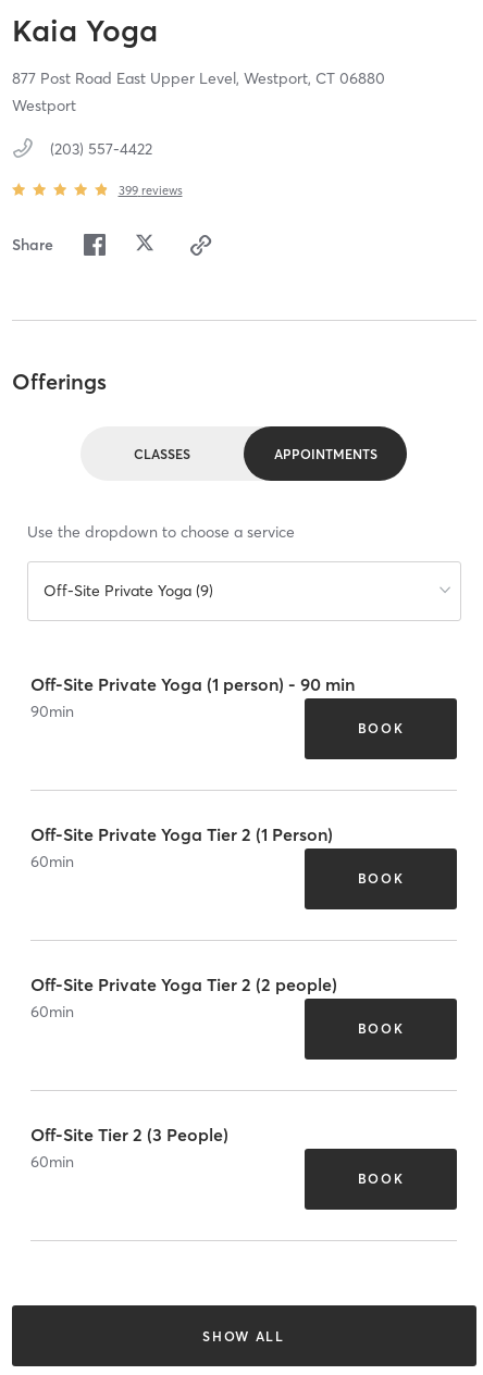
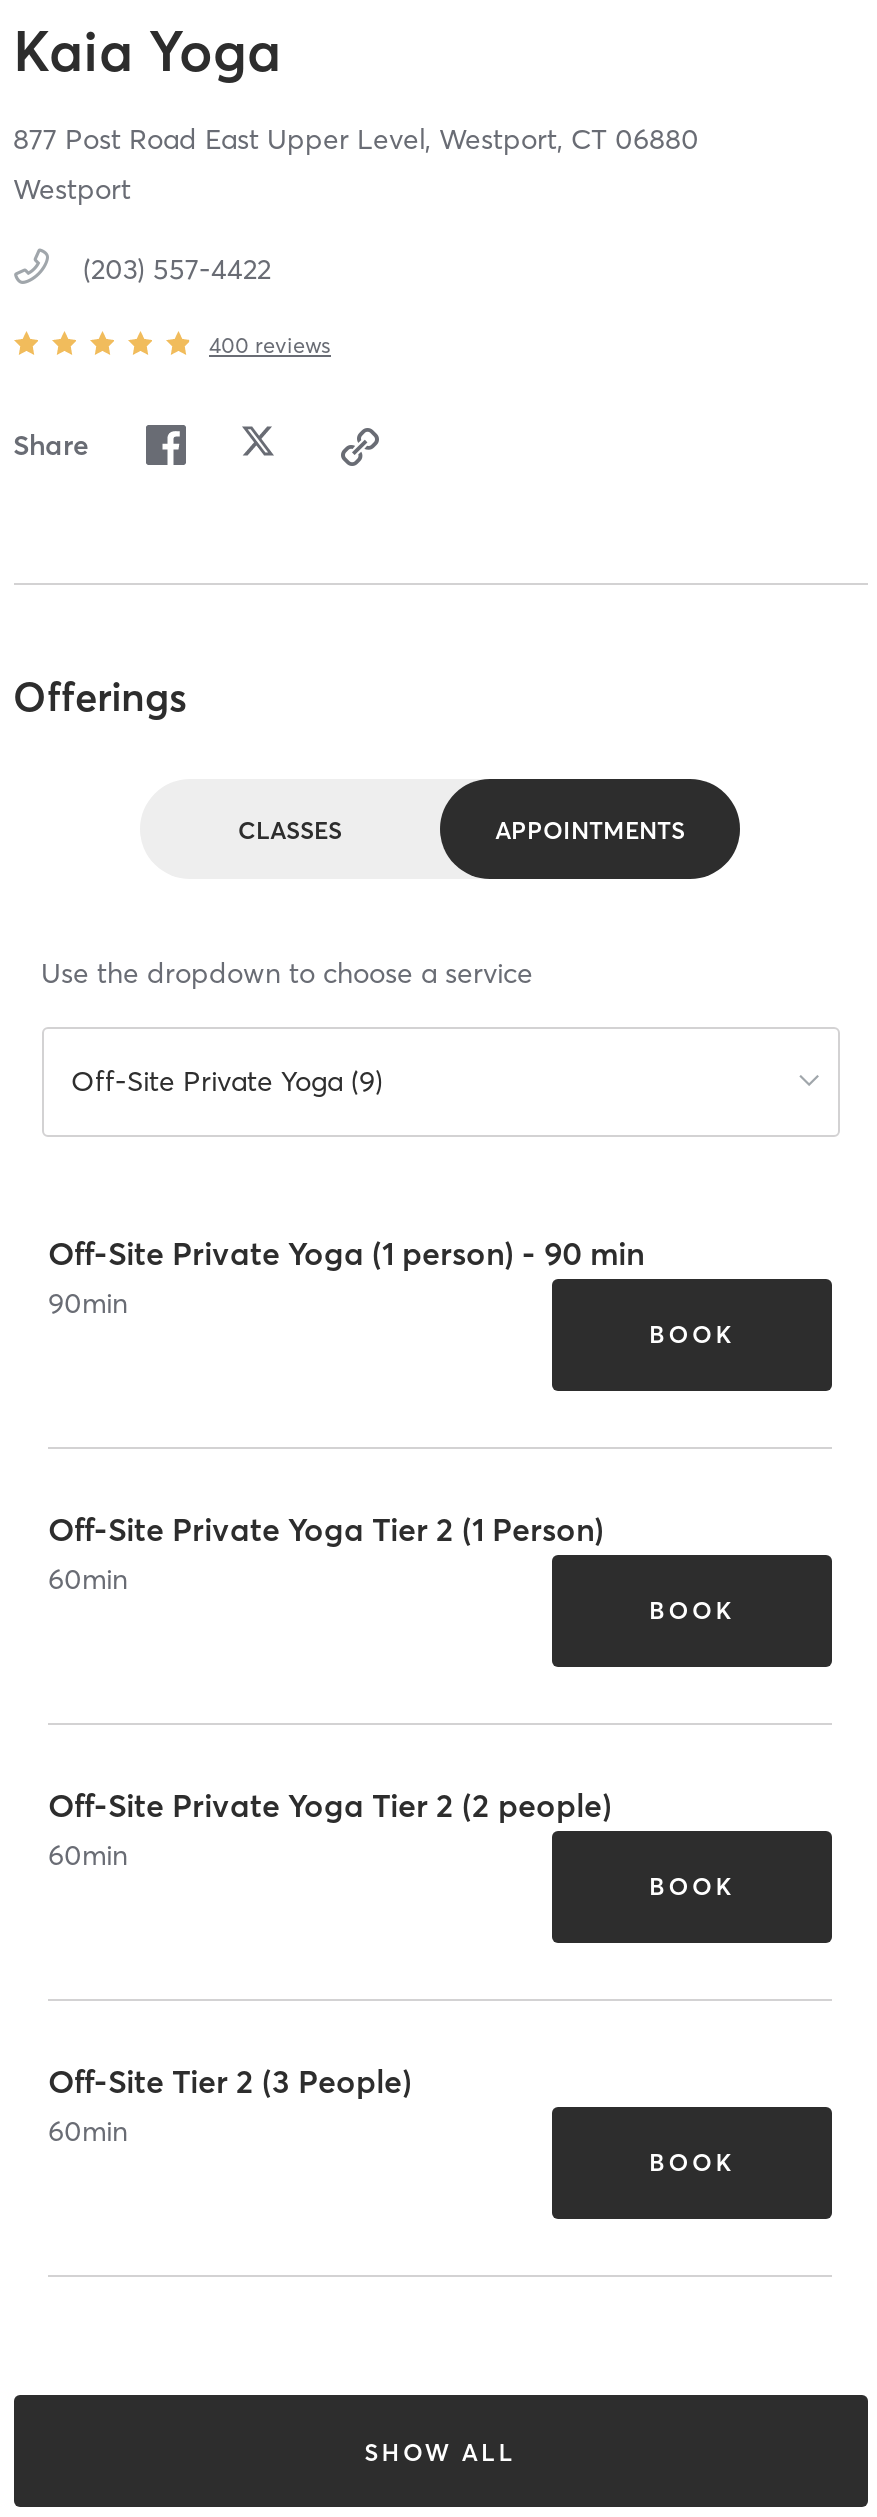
[118,182,182,198] 399 reviews -> [209,330,331,358] 400 reviews

